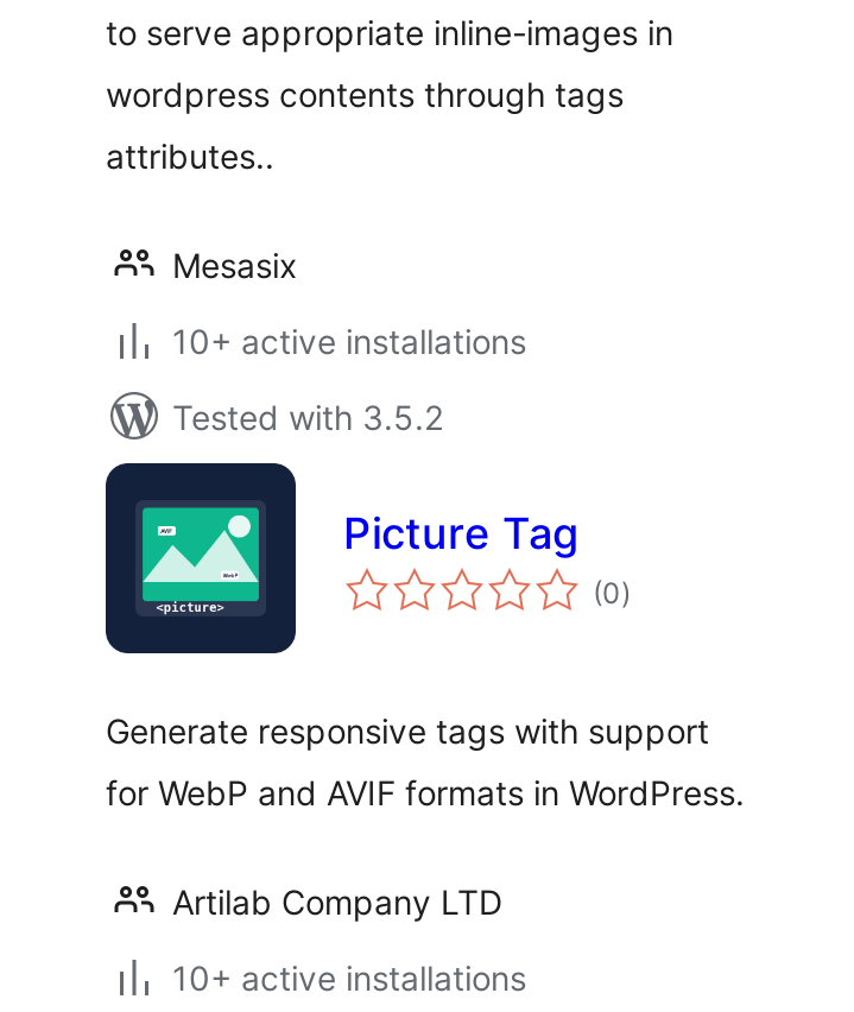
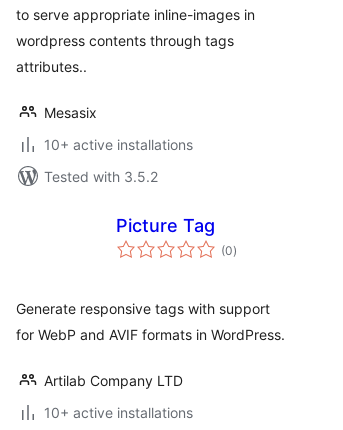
[103,461,298,656] [image] -> none

